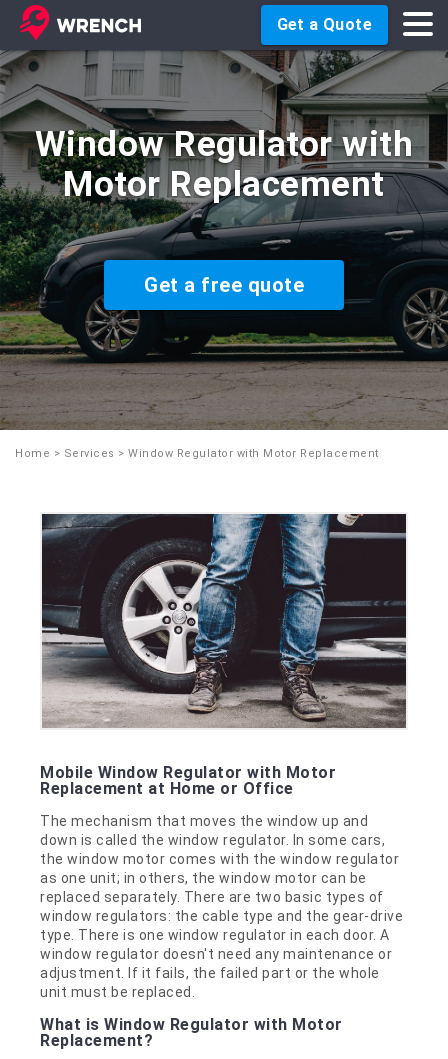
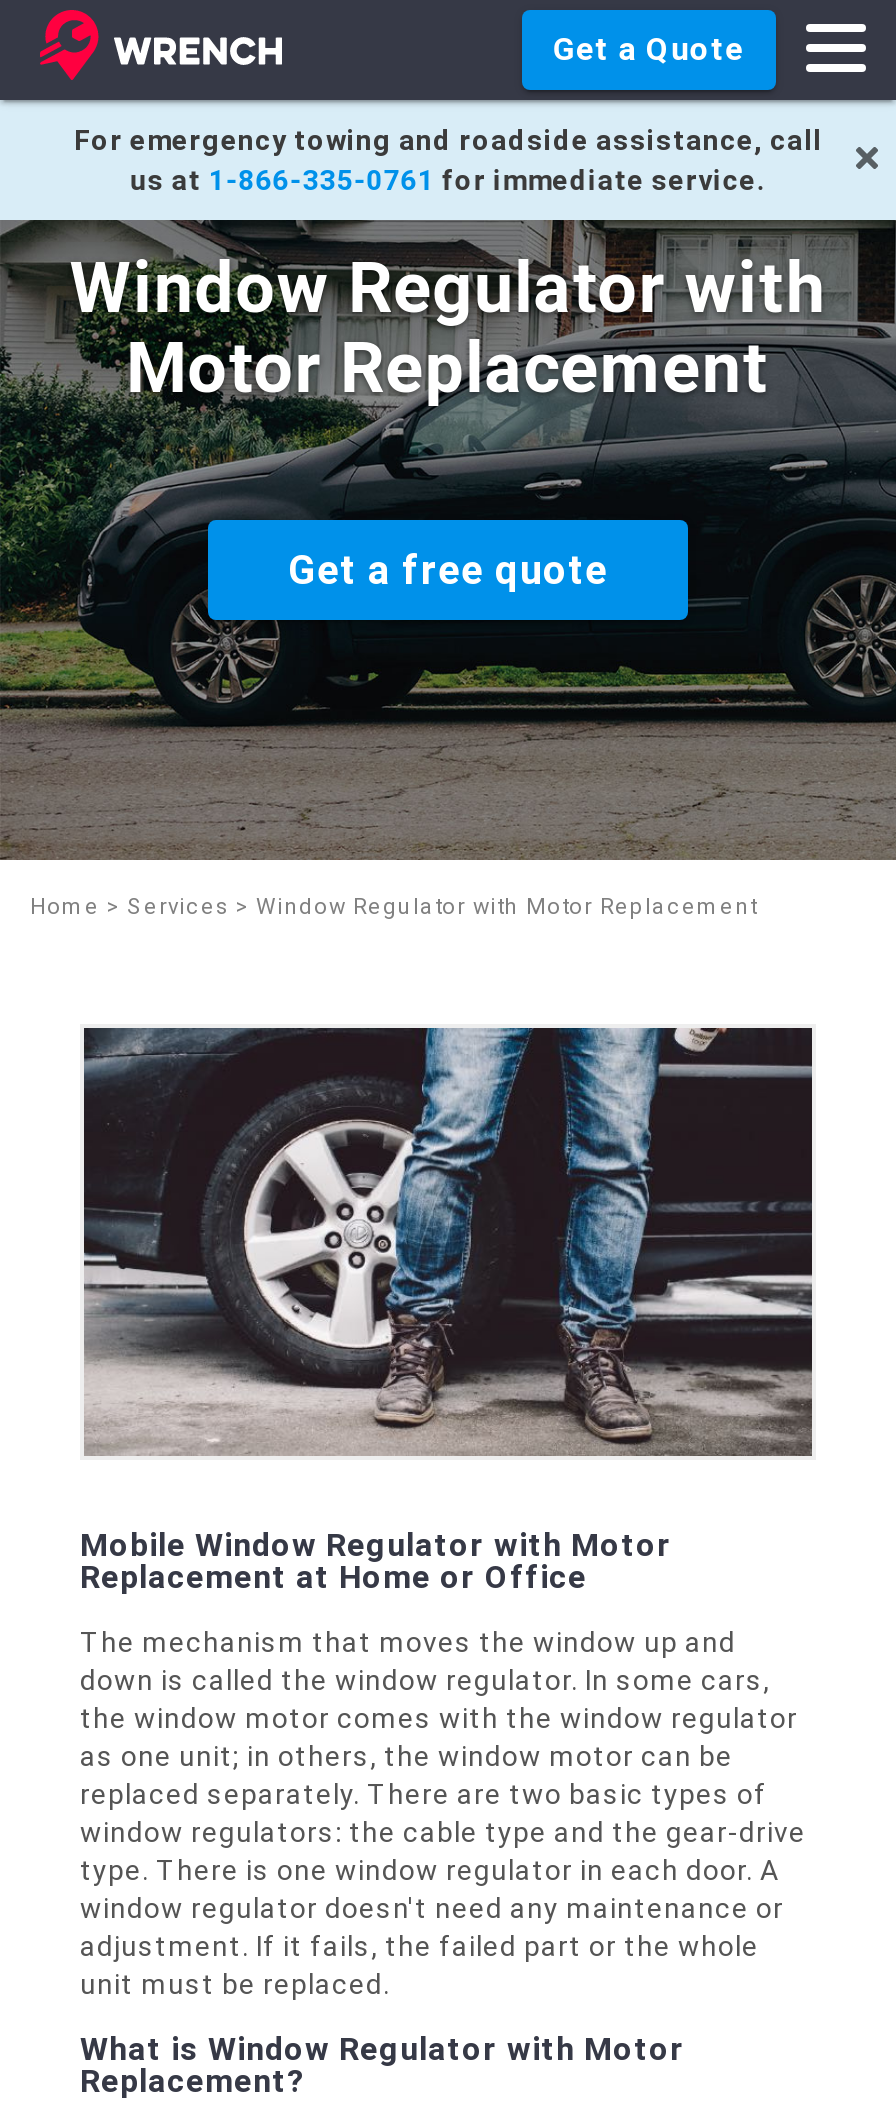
none -> [74,124,822,196] For emergency towing and roadside assistance, call | us at 1-866-335-0761 for immediate service.
[3,50,445,110] [image] -> [6,98,890,222] [image]

